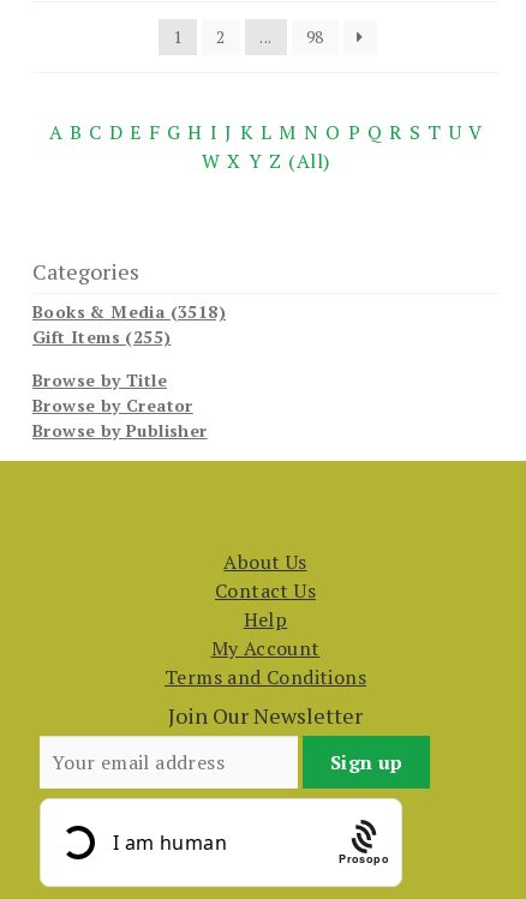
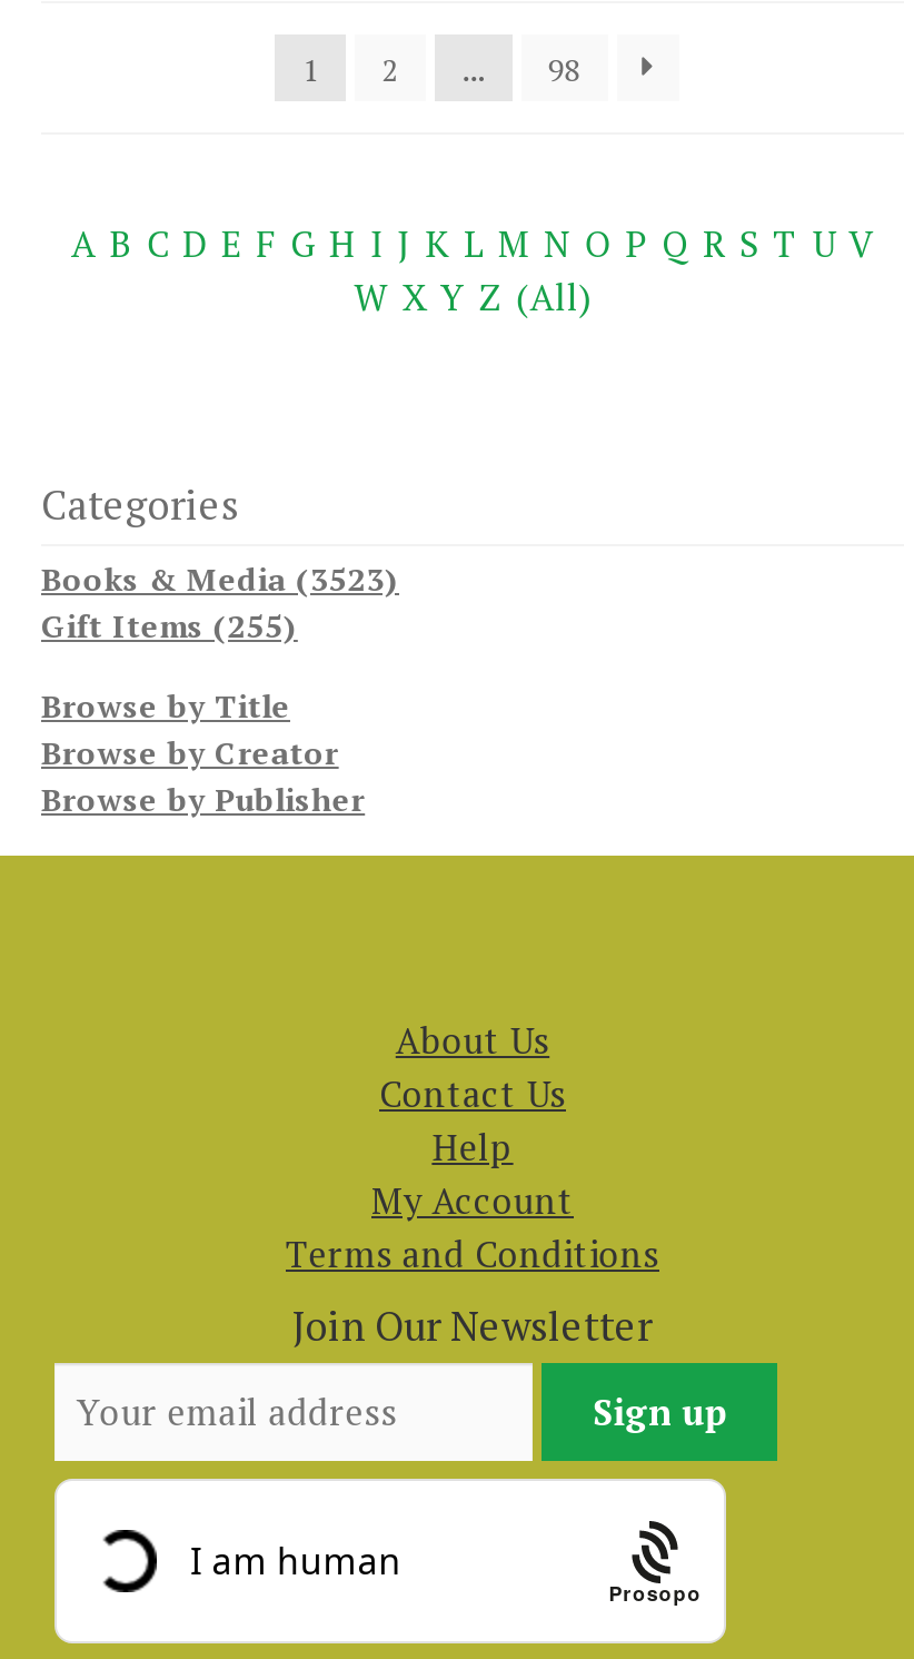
[32,300,226,323] Books & Media (3518) -> [41,557,399,599] Books & Media (3523)

